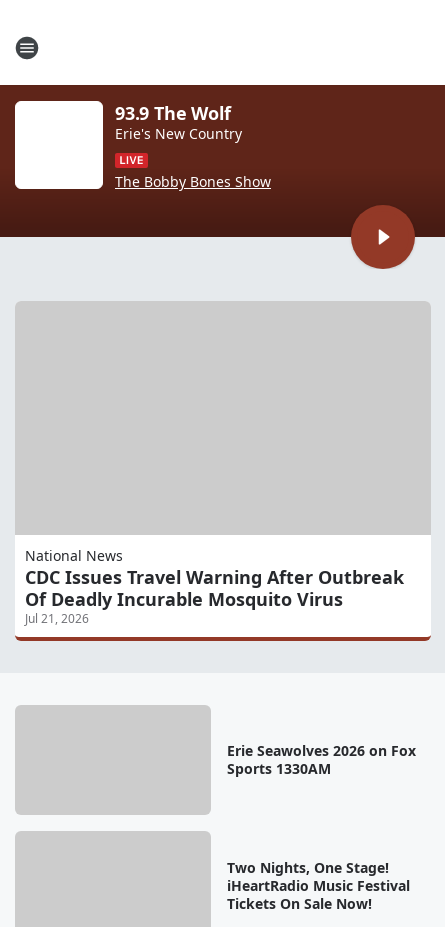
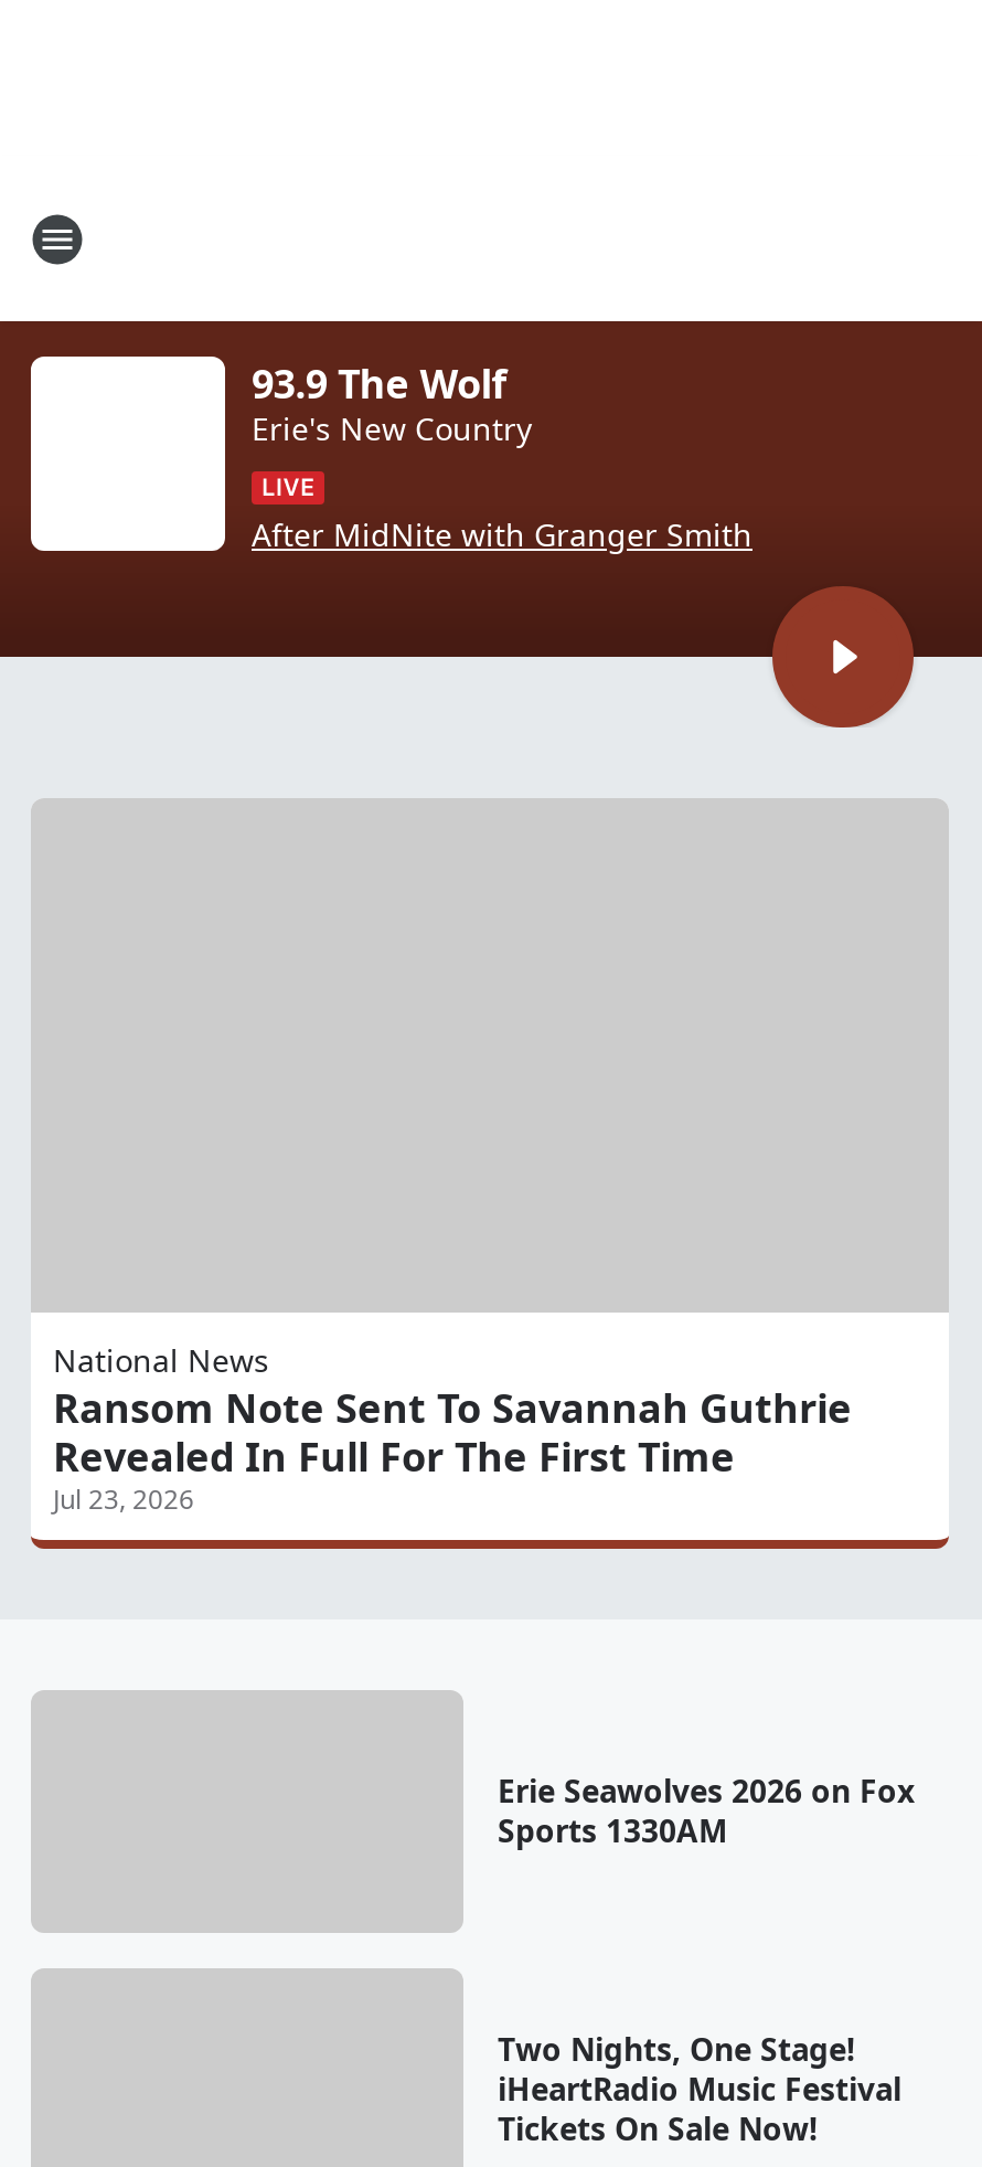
[115,172,271,191] The Bobby Bones Show -> [252,513,752,555] After MidNite with Granger Smith
[25,565,404,627] CDC Issues Travel Warning After Outbreak | Of Deadly Incurable Mosquito Virus | Jul 21, 2026 -> [53,1381,852,1518] Ransom Note Sent To Savannah Guthrie | Revealed In Full For The First Time | Jul 23, 2026

